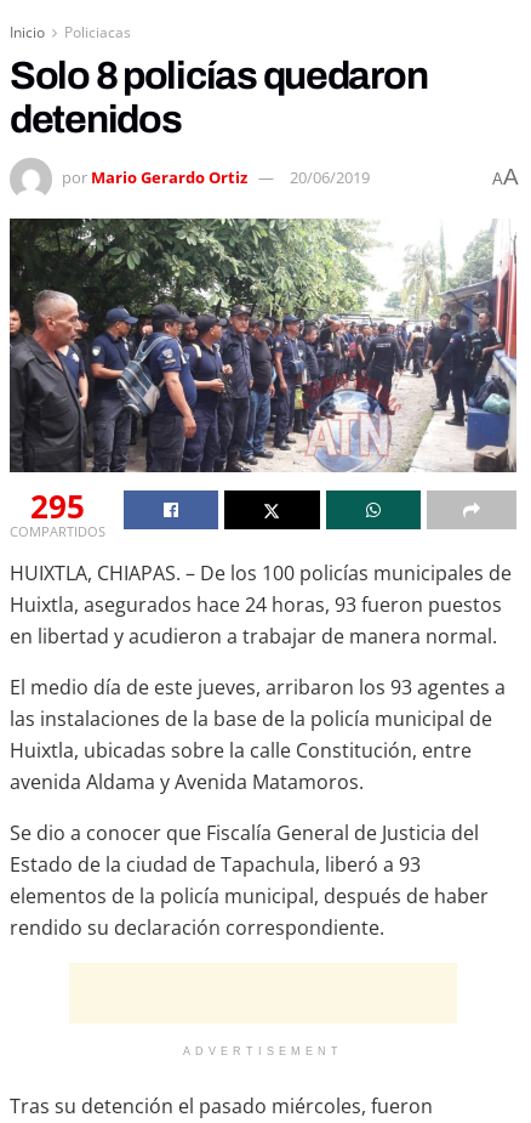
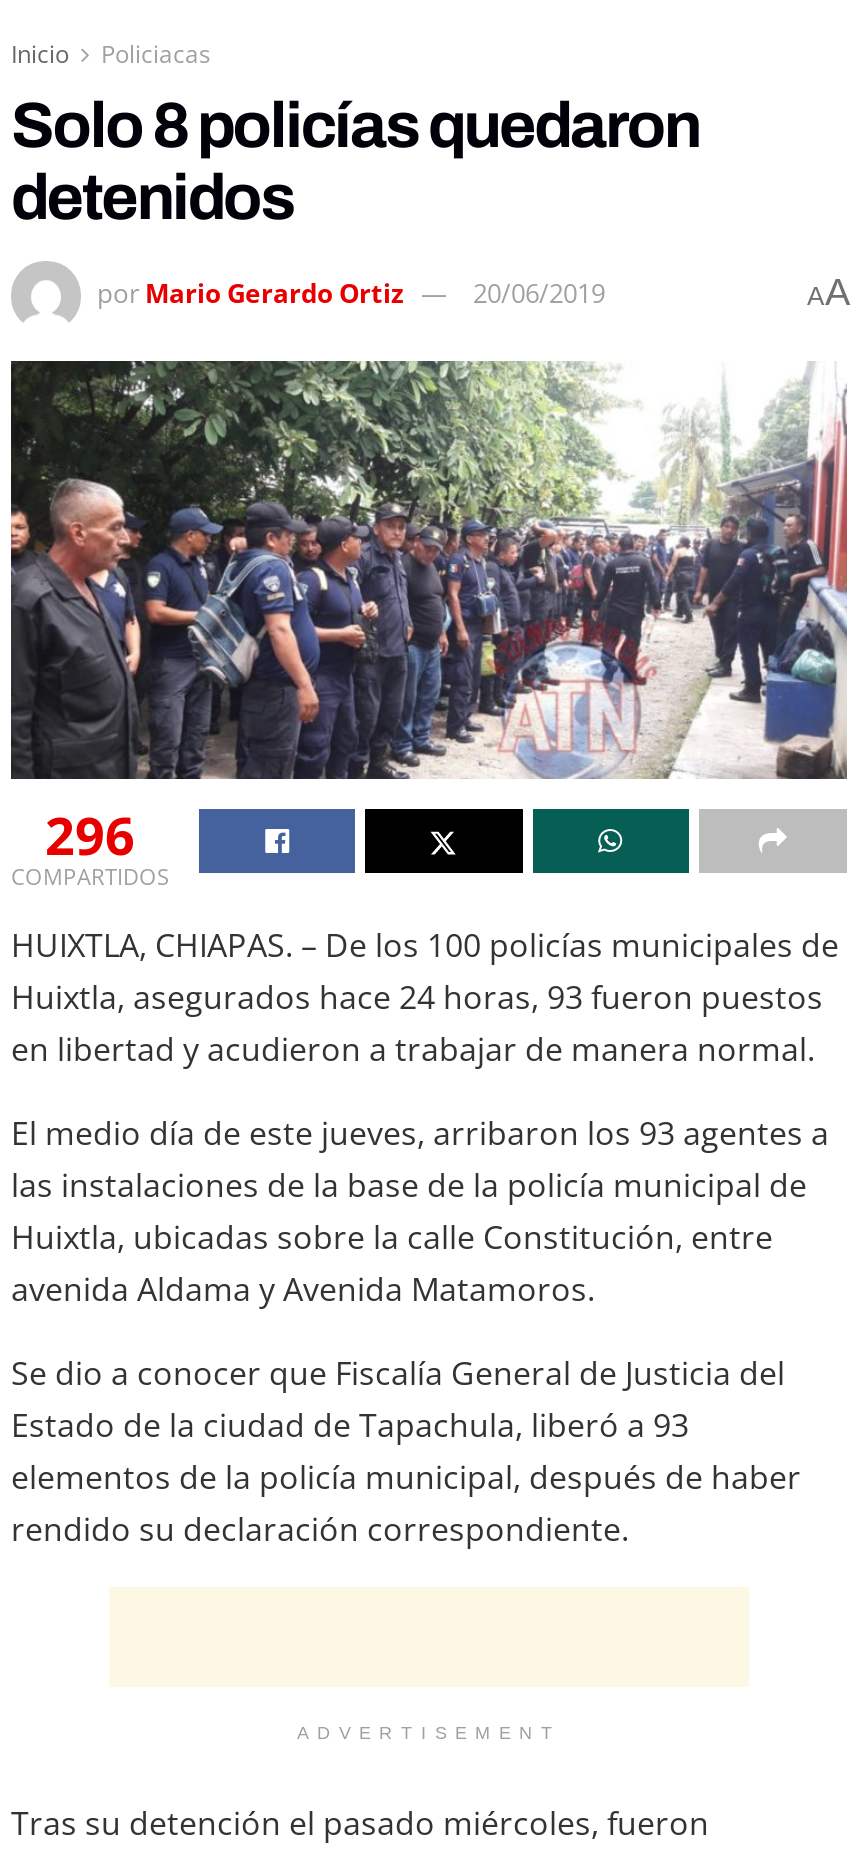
[30,484,85,528] 295 -> [45,799,135,871] 296

